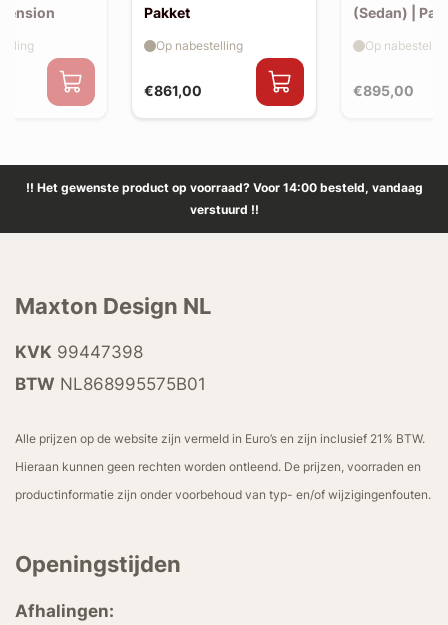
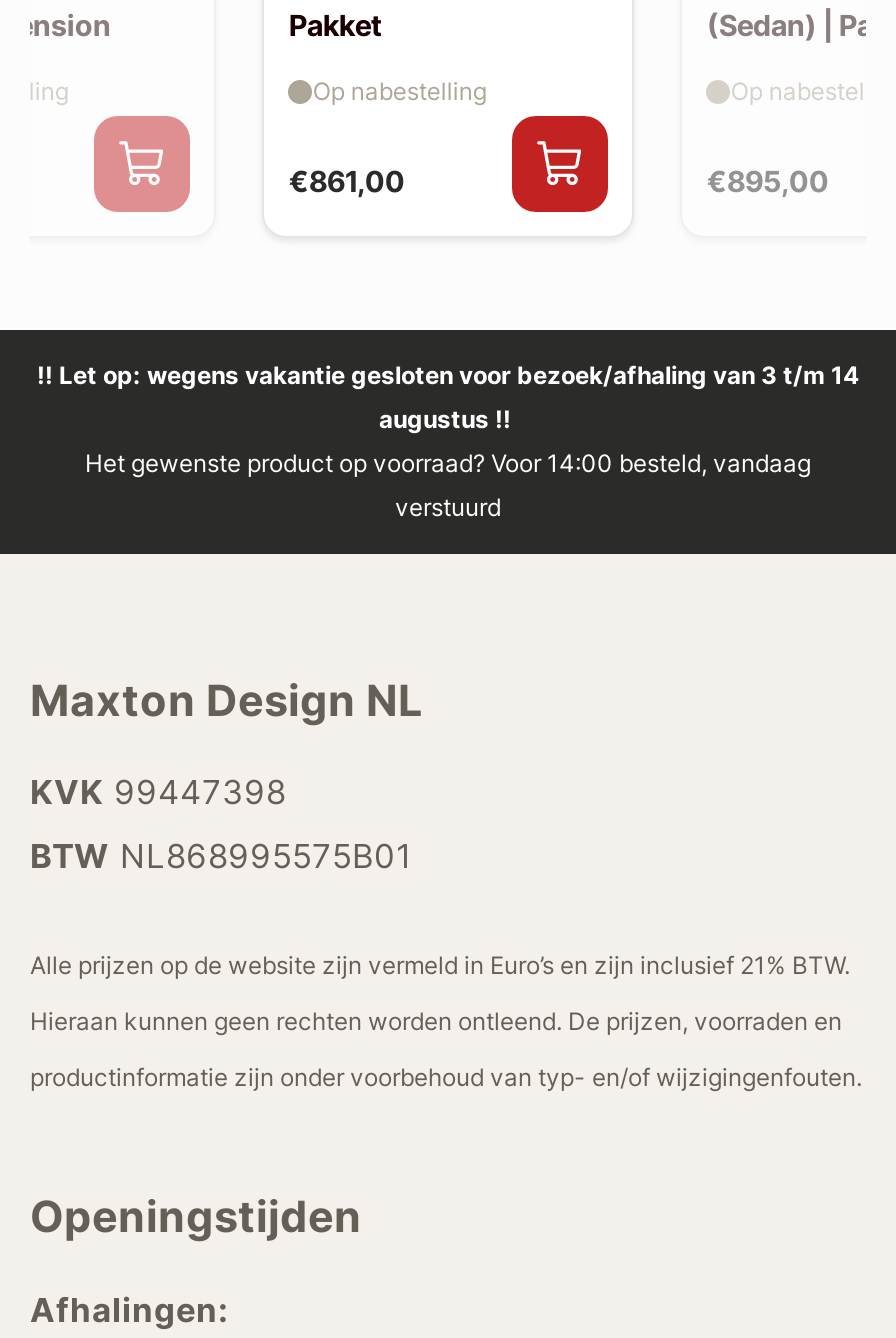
[25,180,422,217] !! Het gewenste product op voorraad? Voor 14:00 besteld, vandaag | verstuurd !! -> [37,360,859,522] !! Let op: wegens vakantie gesloten voor bezoek/afhaling van 3 t/m 14 | augustus !! | Het gewenste product op voorraad? Voor 14:00 besteld, vandaag | verstuurd

